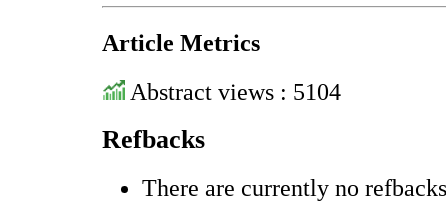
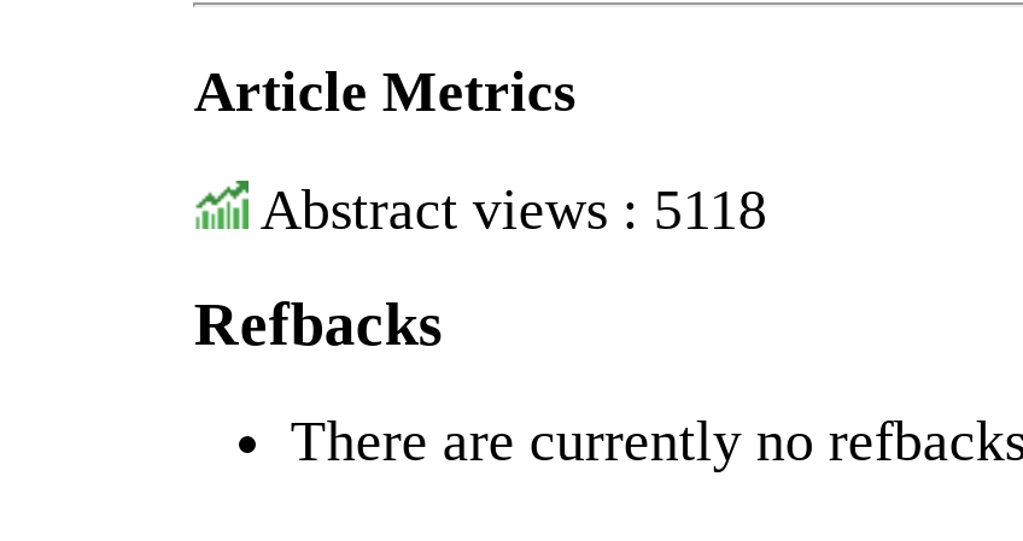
[125,78,341,105] Abstract views : 5104 -> [248,177,767,242] Abstract views : 5118

